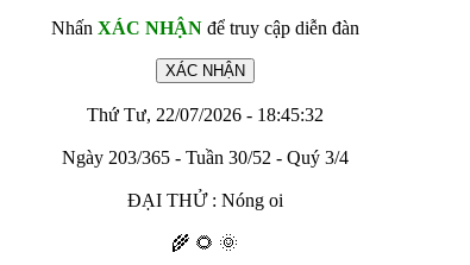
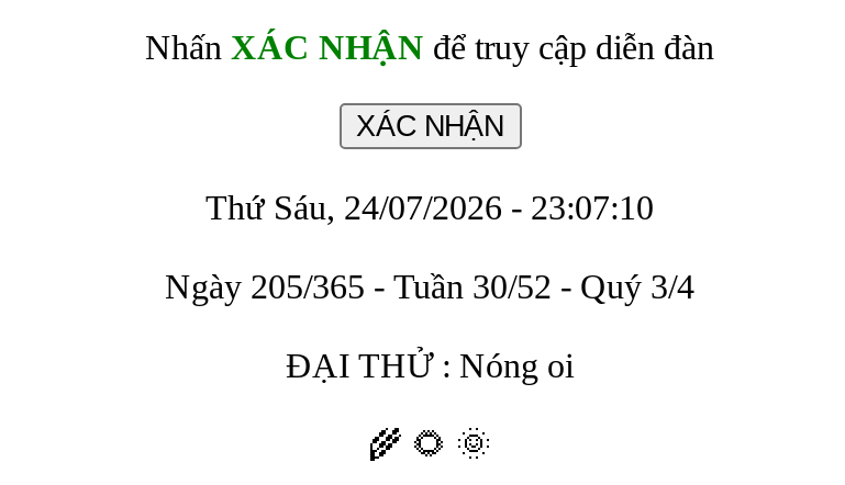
[86,105,323,125] Thứ Tư, 22/07/2026 - 18:45:32 -> [205,189,654,226] Thứ Sáu, 24/07/2026 - 23:07:10
[61,147,348,168] Ngày 203/365 - Tuần 30/52 - Quý 3/4 -> [165,268,694,305] Ngày 205/365 - Tuần 30/52 - Quý 3/4

